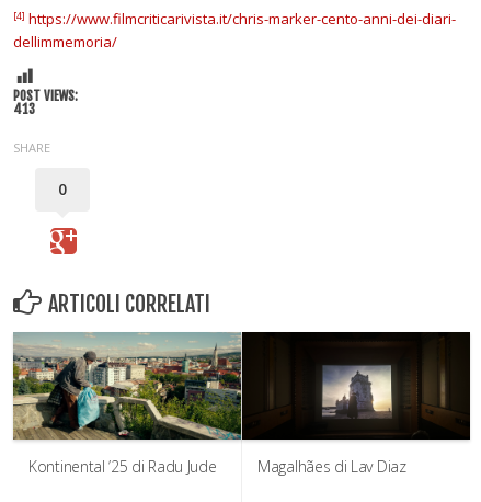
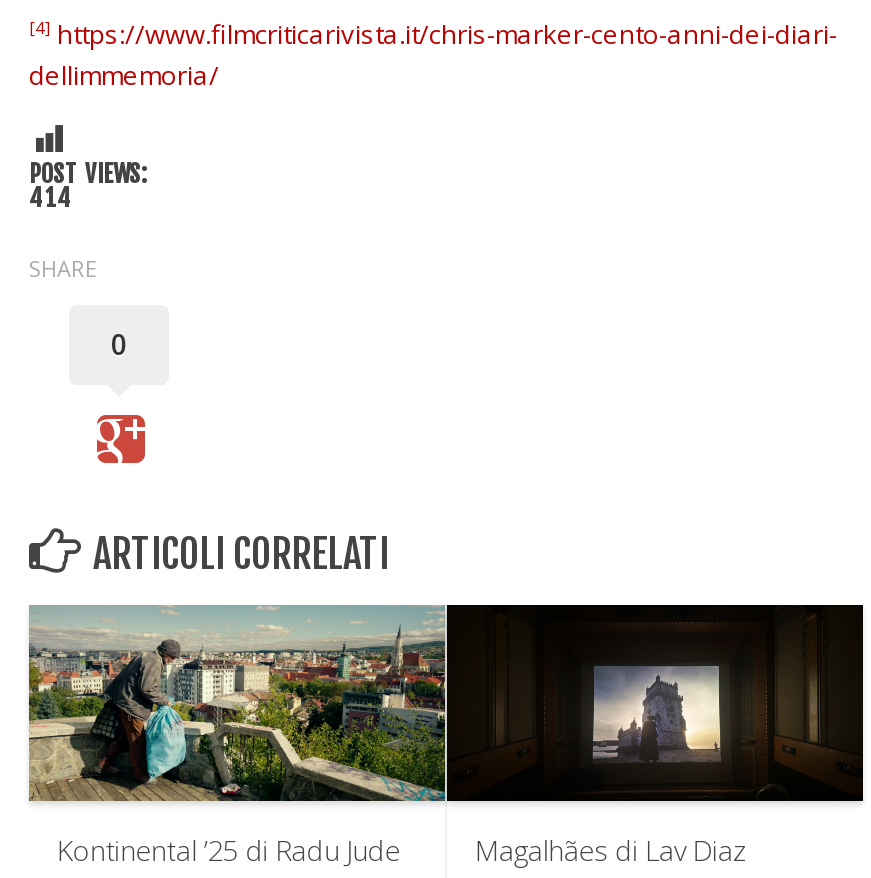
[13,100,35,117] 413 -> [29,182,73,212] 414

